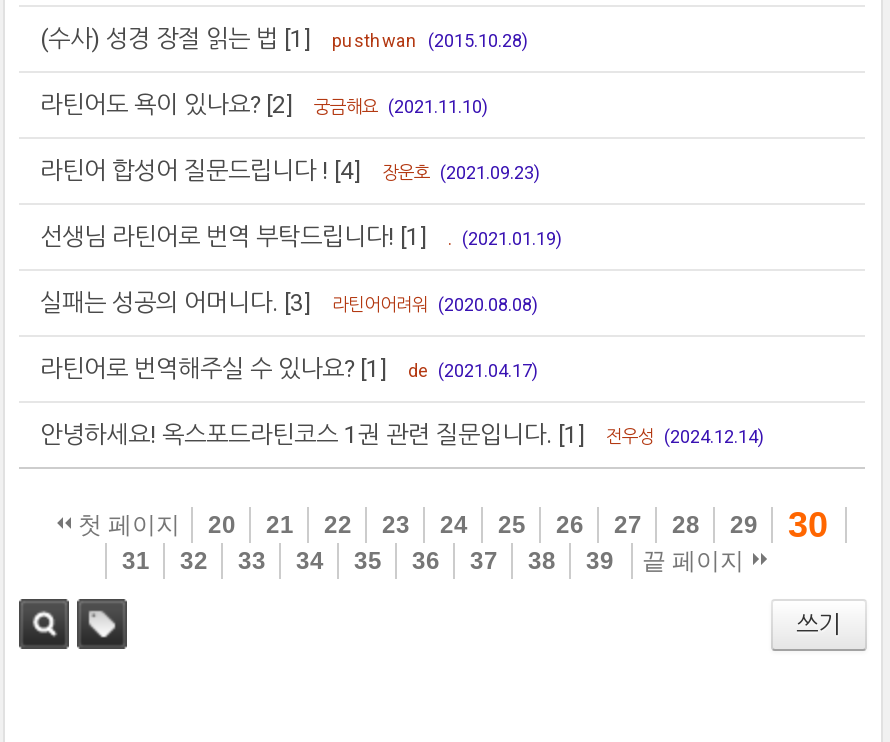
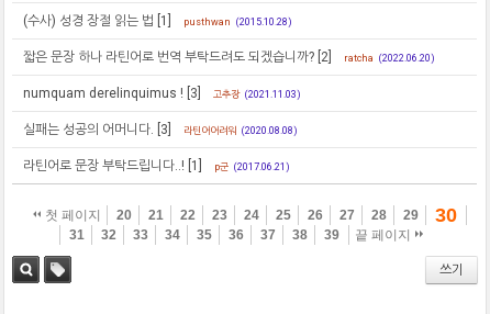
[40,90,564,250] 라틴어도 욕이 있나요? [2] | 궁금해요 (2021.11.10) | 라틴어 합성어 질문드립니다 ! [4] | 장운호 (2021.09.23) | 선생님 라틴어로 번역 부탁드립니다! [1] | (2021.01.19) -> [24,49,436,101] 짧은 문장 하나 라틴어로 번역 부탁드려도 되겠습니까? [2] | ratcha (2022.06.20) | numquam derelinquimus ! [3] | 고추장 (2021.11.03)
[40,354,766,448] 라틴어로 번역해주실 수 있나요? [1] | de (2021.04.17) | 안녕하세요! 옥스포드라틴코스 1권 관련 질문입니다. [1] | 전우성 (2024.12.14) -> [24,158,291,173] 라틴어로 문장 부탁드립니다..! [1] | p군 (2017.06.21)

